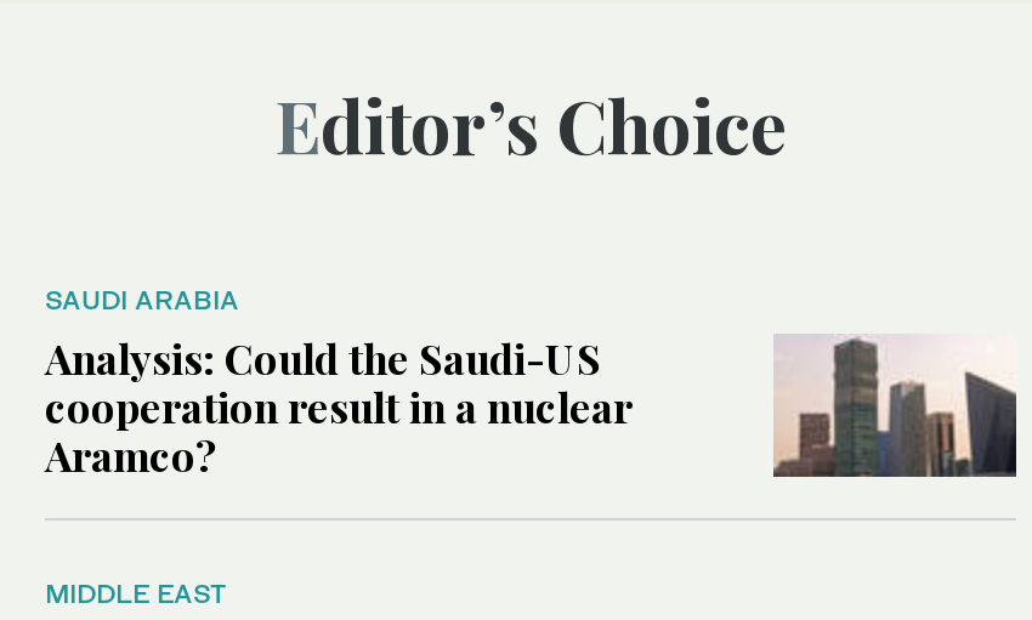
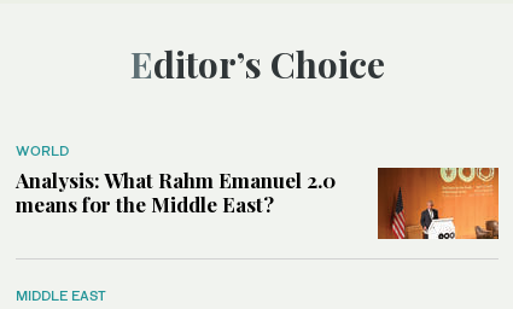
[45,283,633,482] SAUDI ARABIA | Analysis: Could the Saudi-US | cooperation result in a nuclear | Aramco? -> [16,143,336,217] WORLD | Analysis: What Rahm Emanuel 2.0 | means for the Middle East?
[773,336,1019,479] [image] -> [377,167,500,240] [image]

